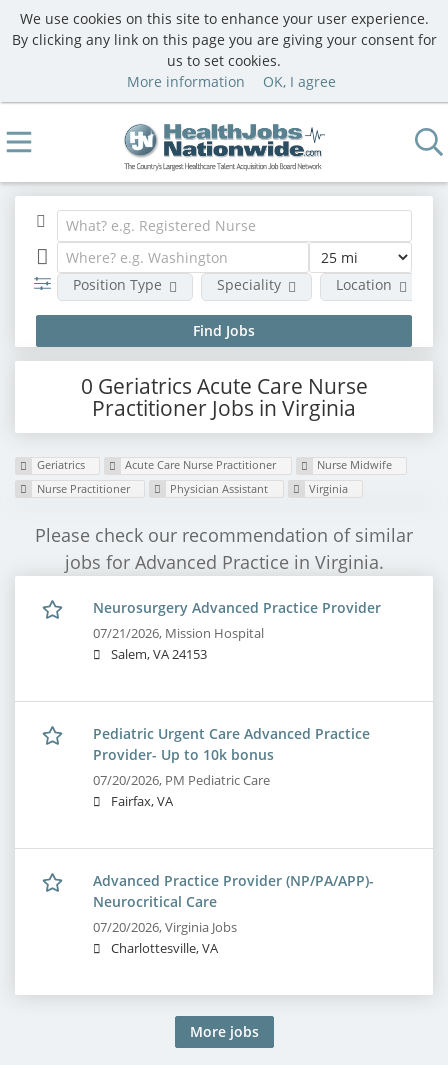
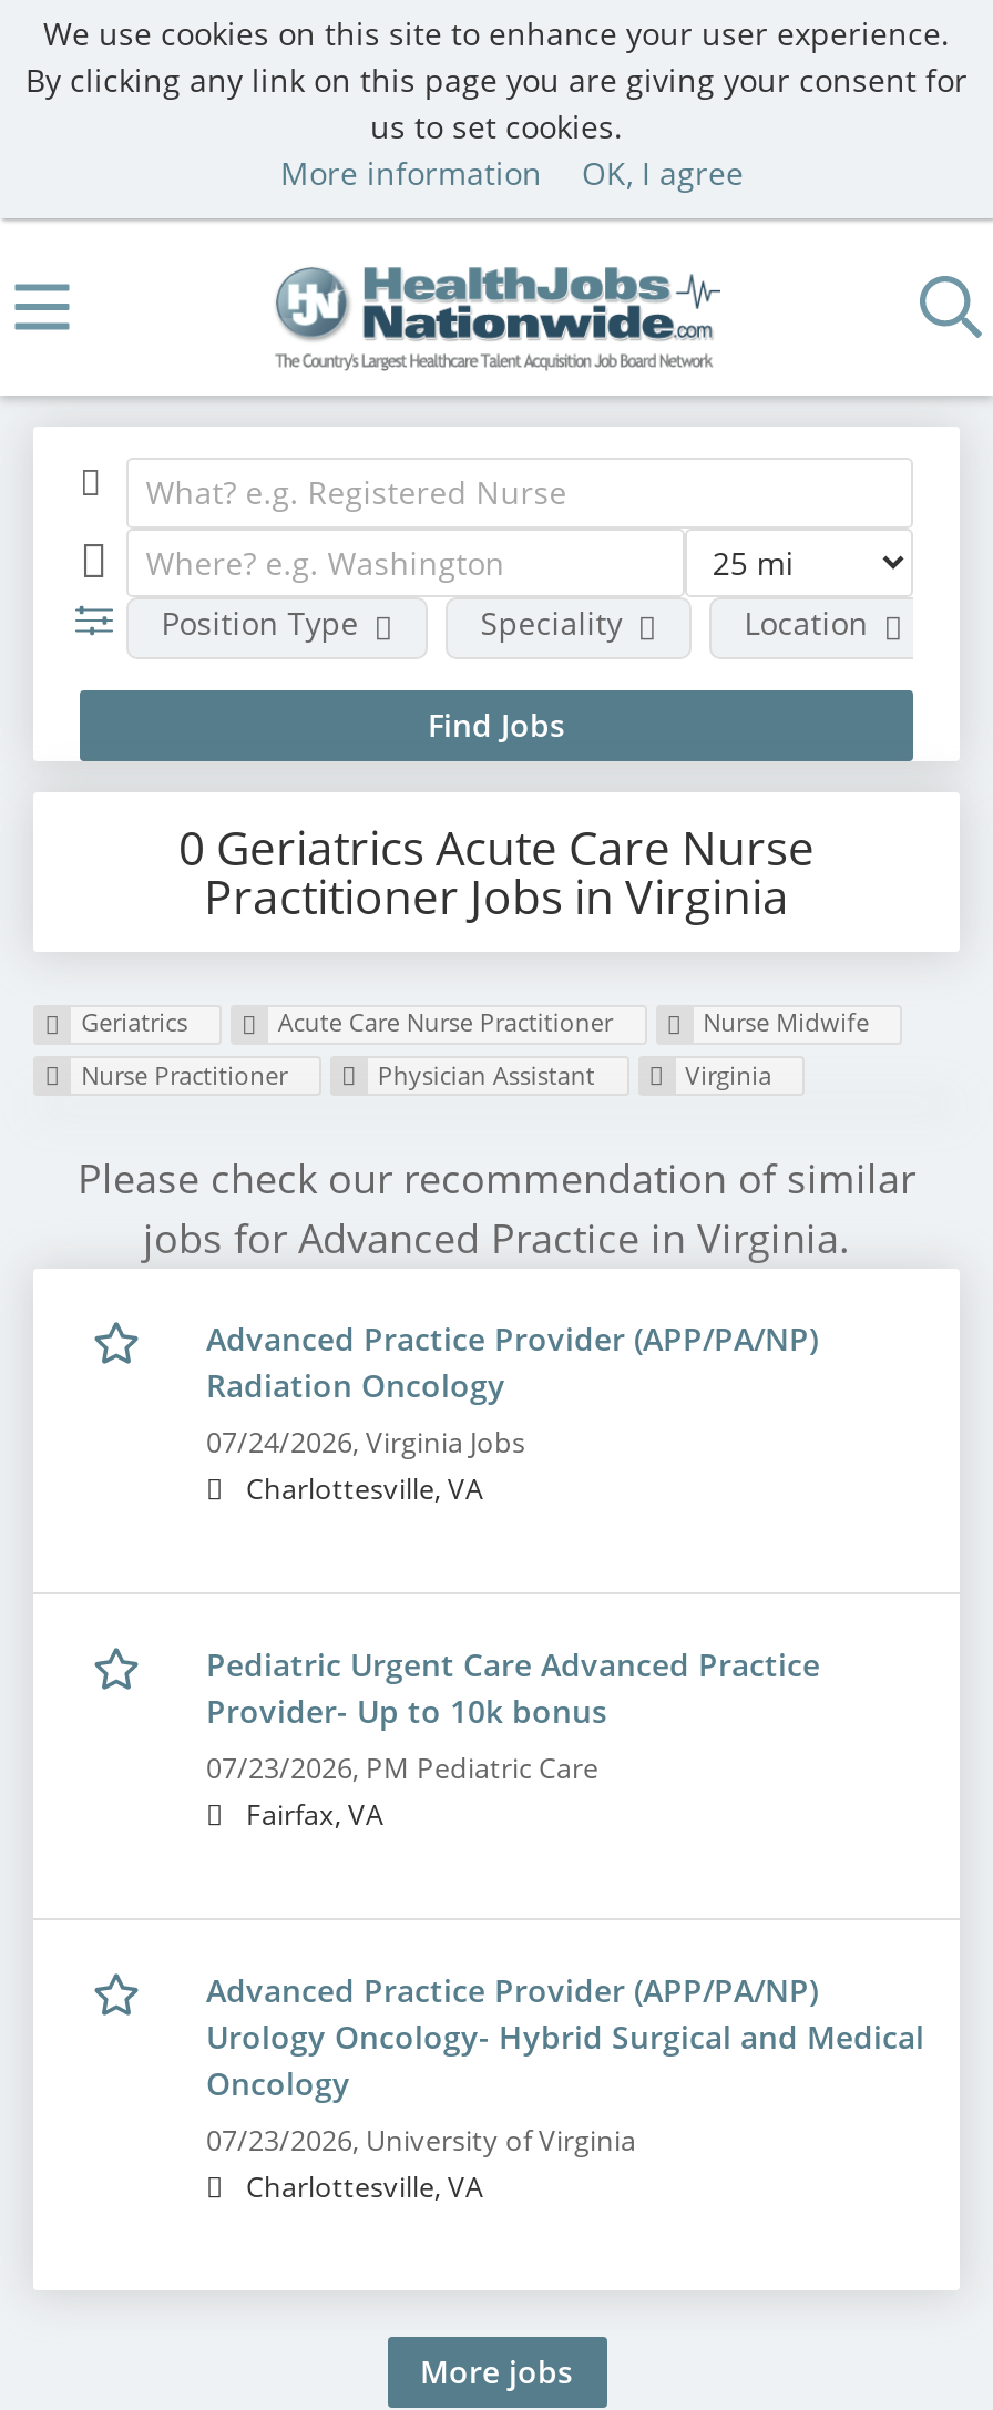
[93,598,381,663] Neurosurgery Advanced Practice Provider | 07/21/2026, Mission Hospital | Salem, VA 24153 -> [206,1318,818,1508] Advanced Practice Provider (APP/PA/NP) | Radiation Oncology | 07/24/2026, Virginia Jobs | Charlottesville, VA
[93,772,270,789] 07/20/2026, PM Pediatric Care -> [206,1750,598,1787] 07/23/2026, PM Pediatric Care
[93,871,374,936] Advanced Practice Provider (NP/PA/APP)- | Neurocritical Care | 07/20/2026, Virginia Jobs -> [206,1969,924,2160] Advanced Practice Provider (APP/PA/NP) | Urology Oncology- Hybrid Surgical and Medical | Oncology | 07/23/2026, University of Virginia

